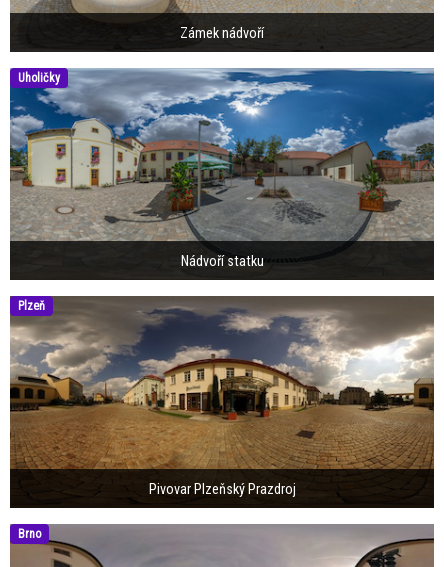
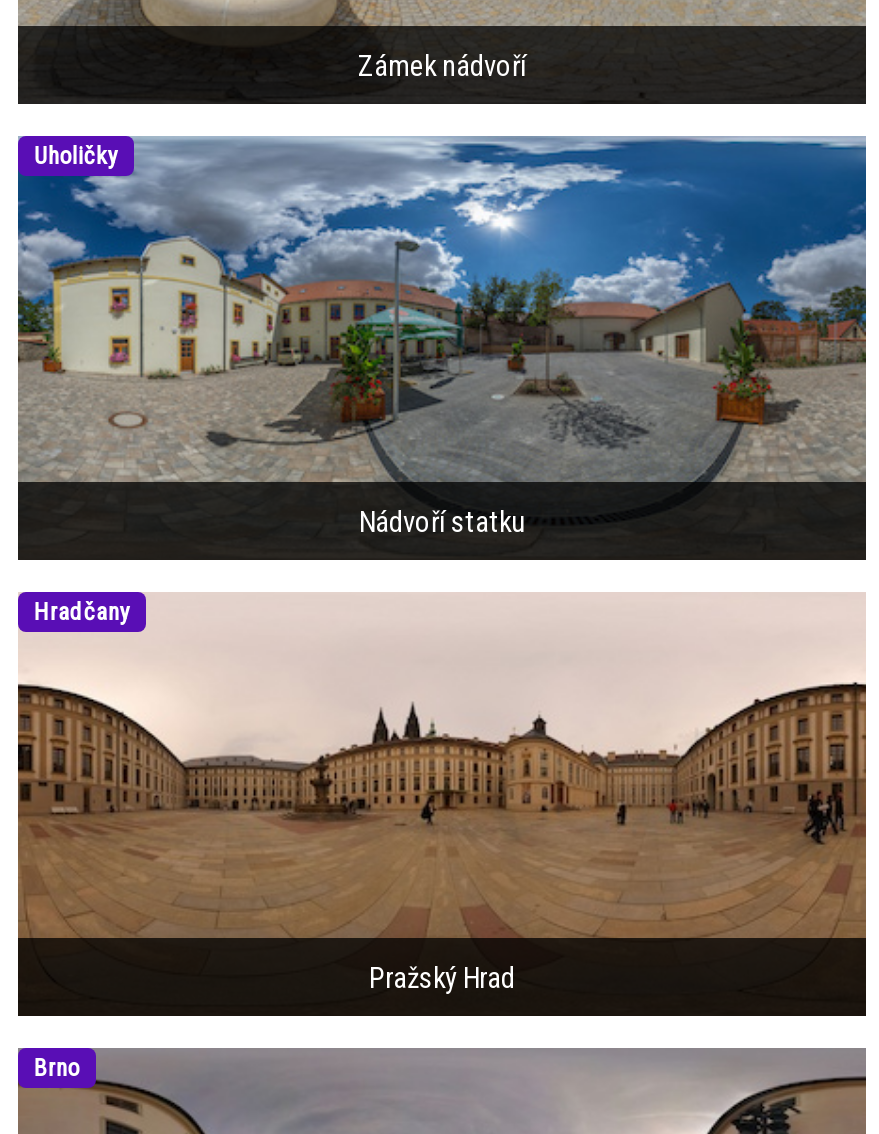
[9,295,435,469] [image] | Plzeň -> [16,592,866,938] [image] | Hradčany
[148,481,295,498] Pivovar Plzeňský Prazdroj -> [369,962,515,996] Pražský Hrad

